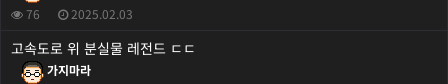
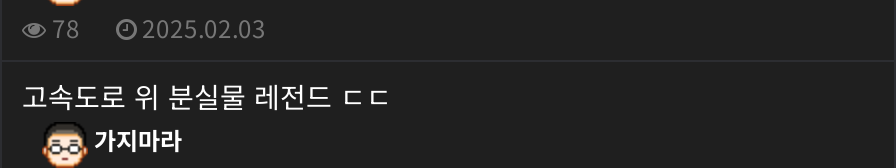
[23,5,133,22] 76 2025.02.03 -> [46,9,266,43] 78 2025.02.03

